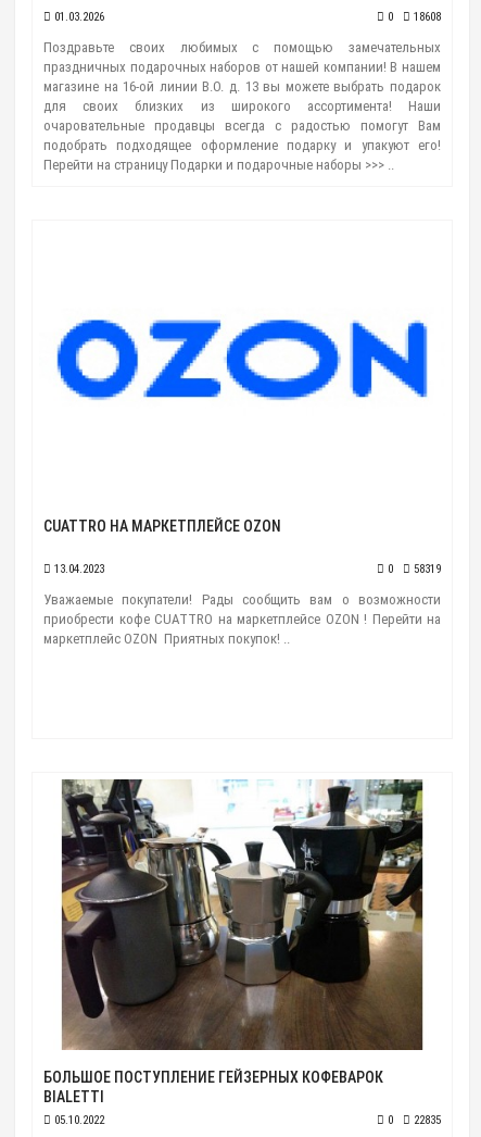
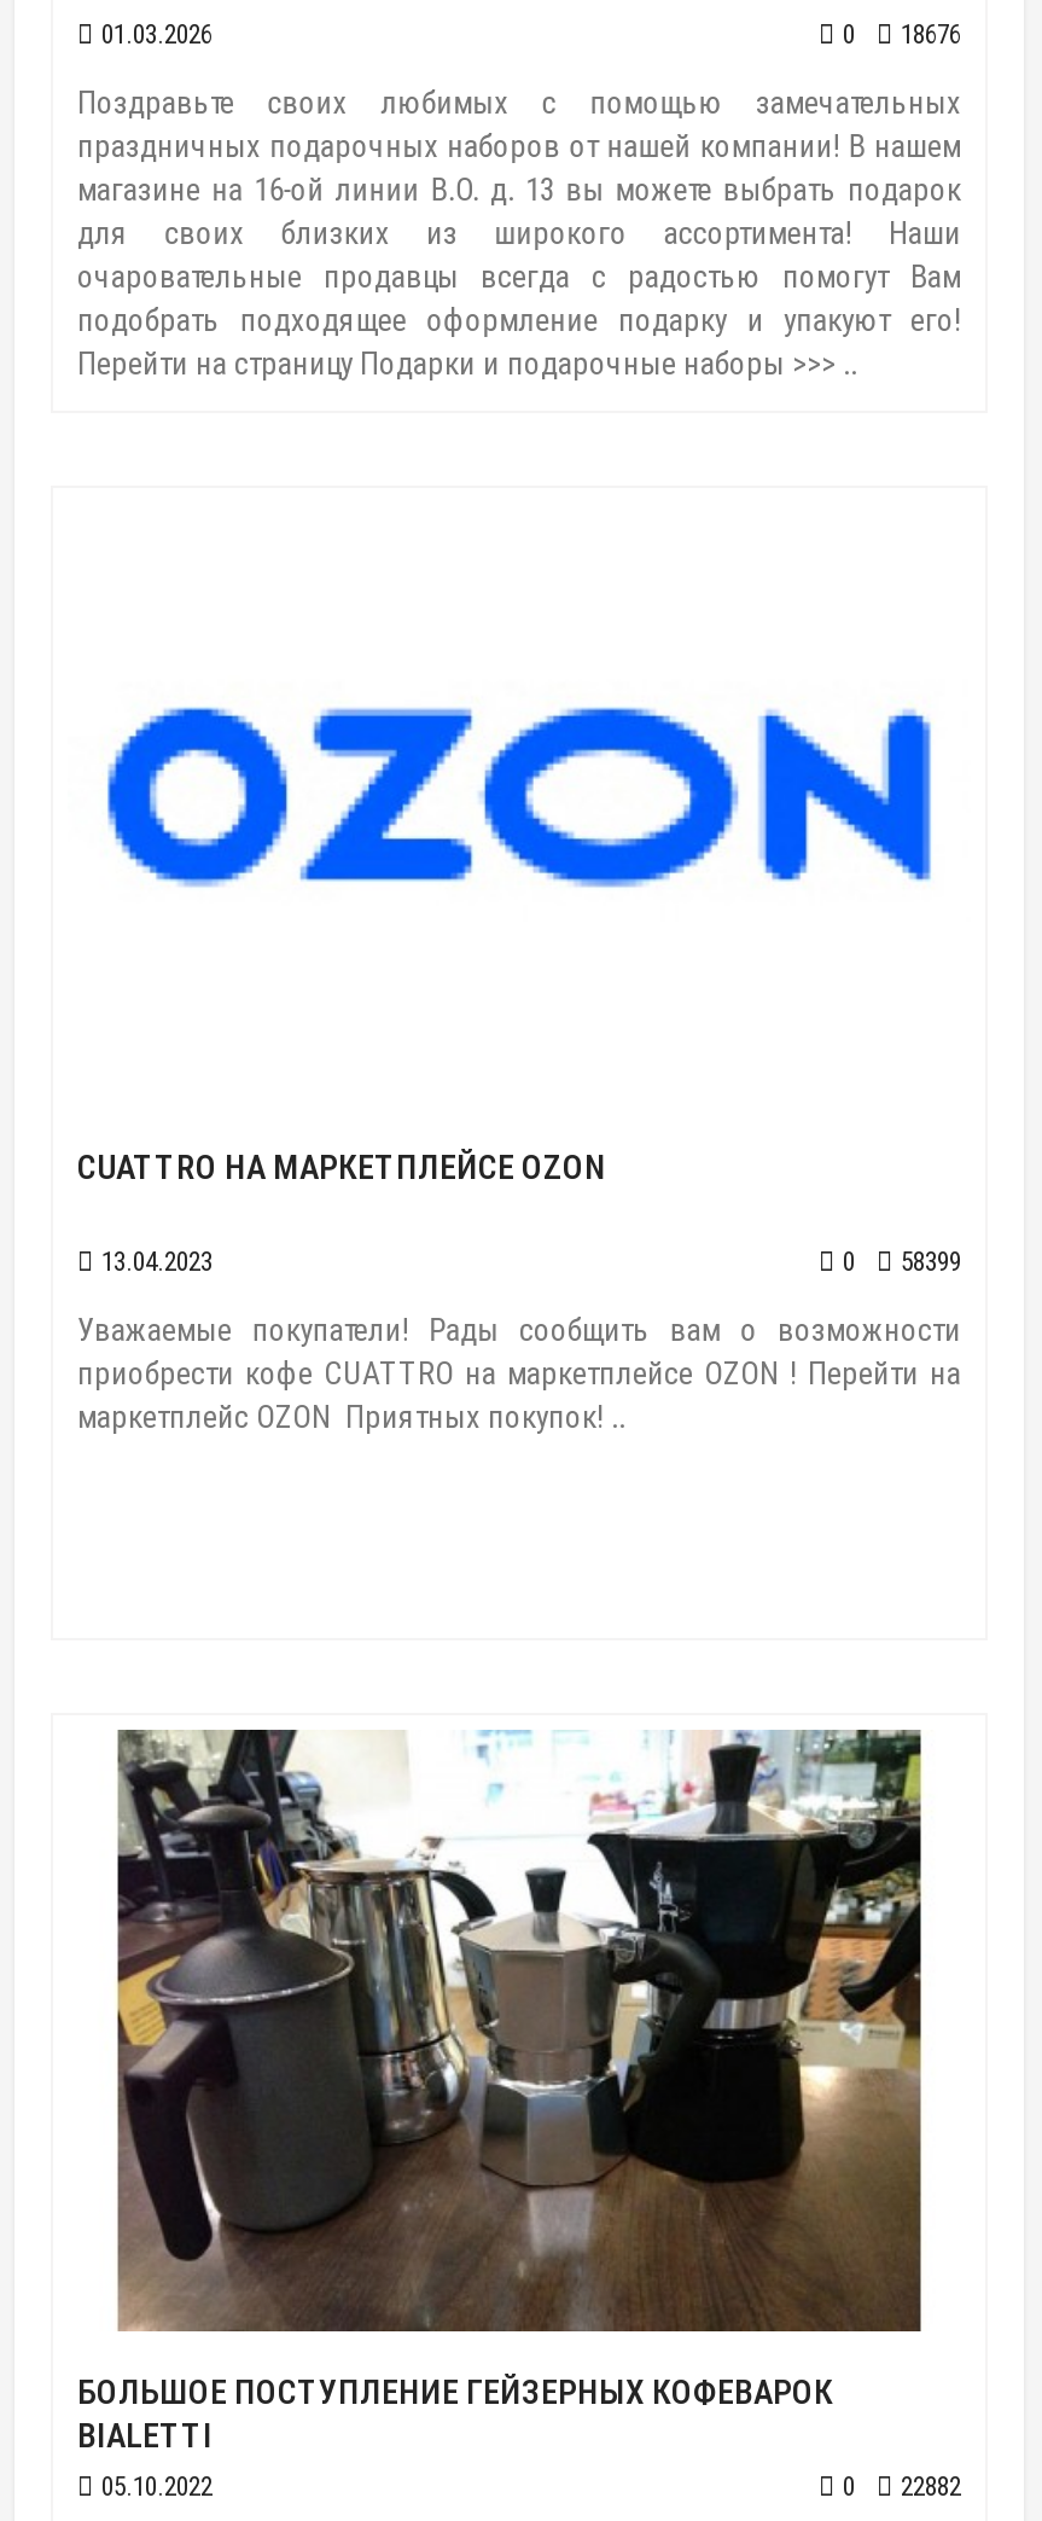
[384,10,441,24] 0 18608 -> [836,20,961,51] 0 18676
[384,562,441,576] 0 58319 -> [836,1246,961,1277] 0 58399
[384,1113,441,1127] 0 22835 -> [836,2471,961,2503] 0 22882

